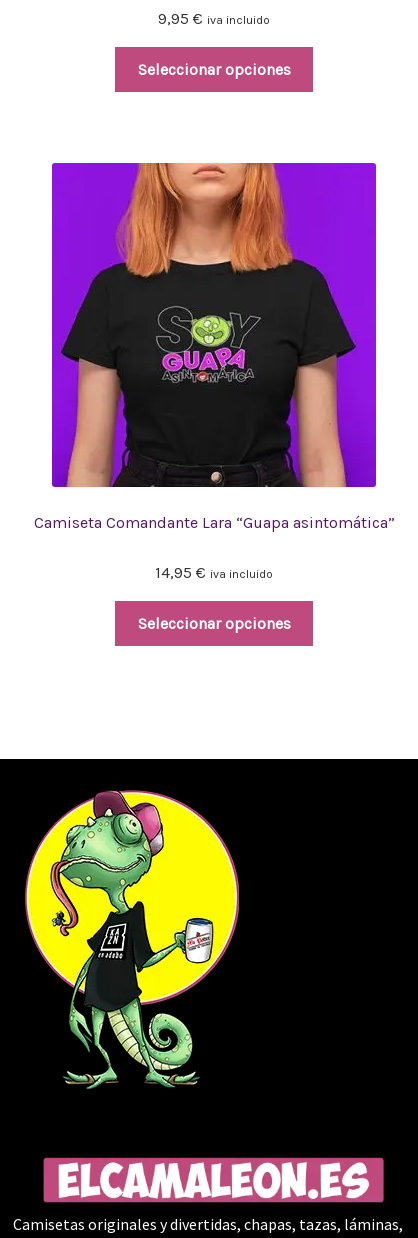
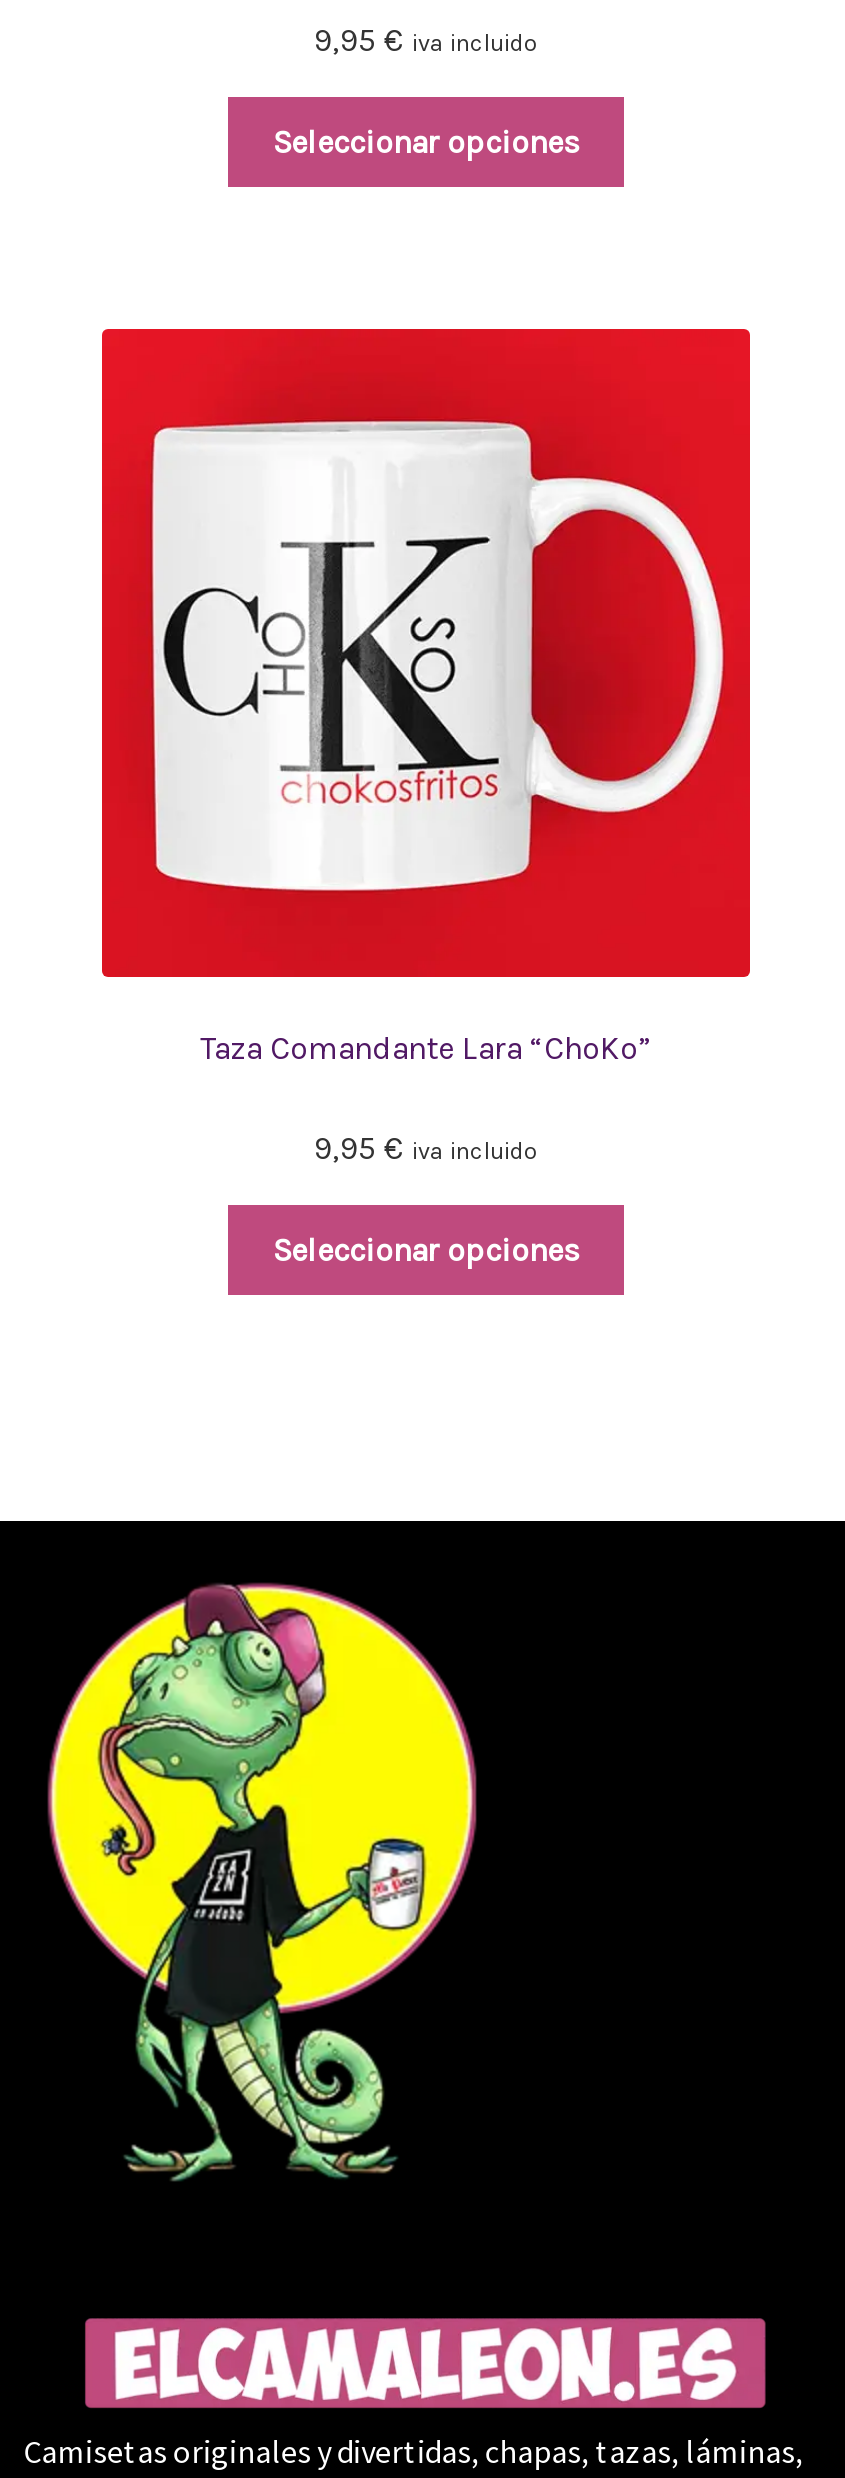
[33,162,394,532] [image] | Camiseta Comandante Lara “Guapa asintomática” -> [100,327,752,1067] [image] | Taza Comandante Lara “ChoKo”
[155,563,273,582] 14,95 € iva incluido -> [314,1129,538,1167] 9,95 € iva incluido

